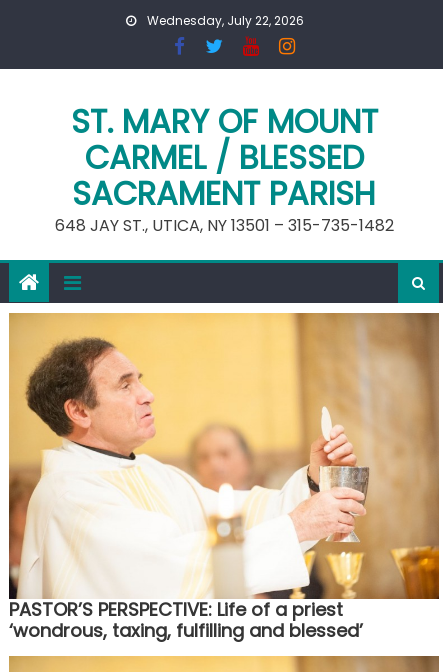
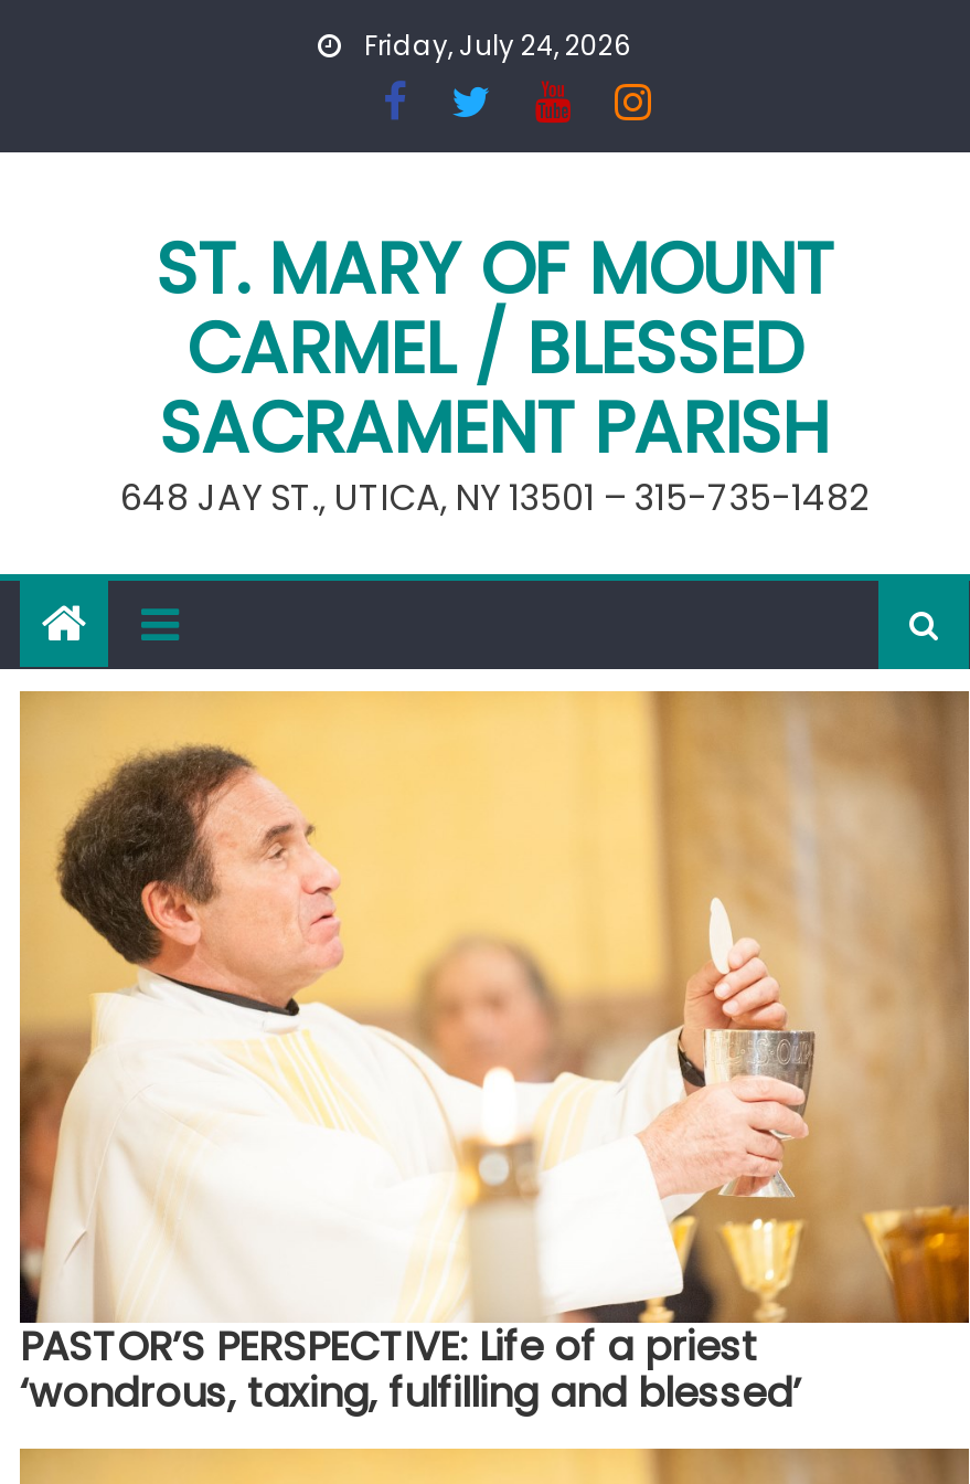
[144,12,304,29] Wednesday, July 22, 2026 -> [358,26,631,64] Friday, July 24, 2026

